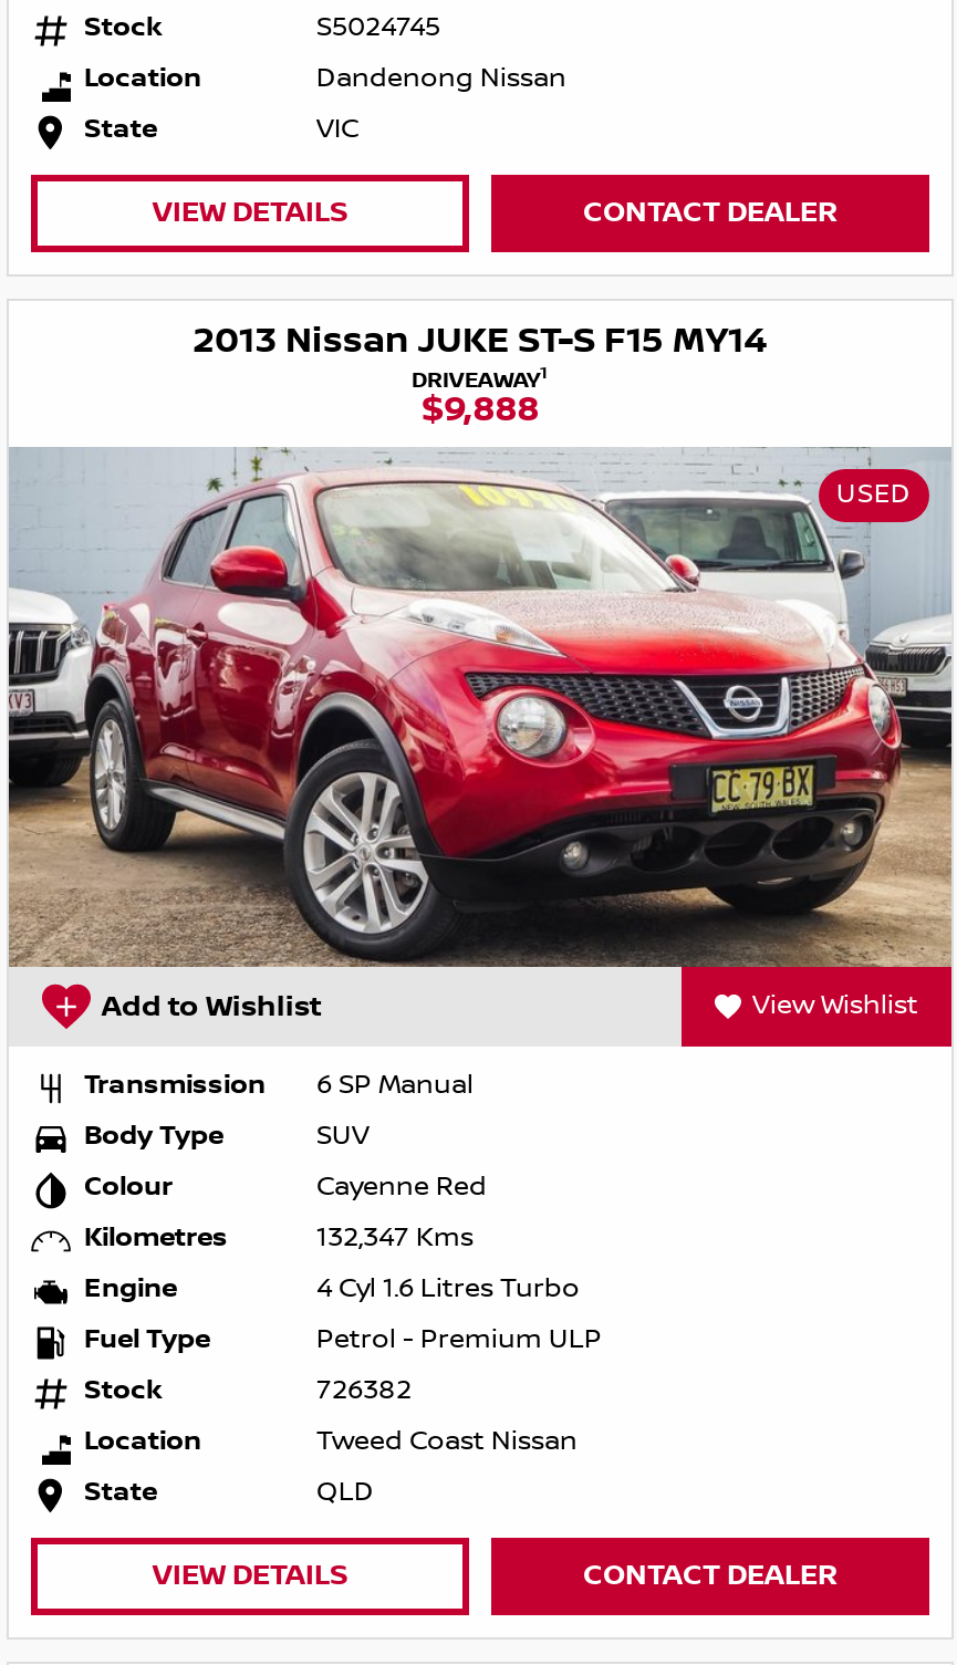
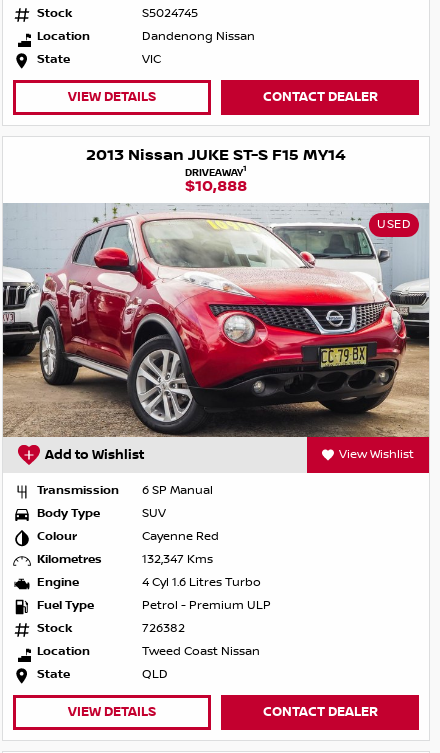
[422,390,539,432] $9,888 -> [185,177,247,196] $10,888

